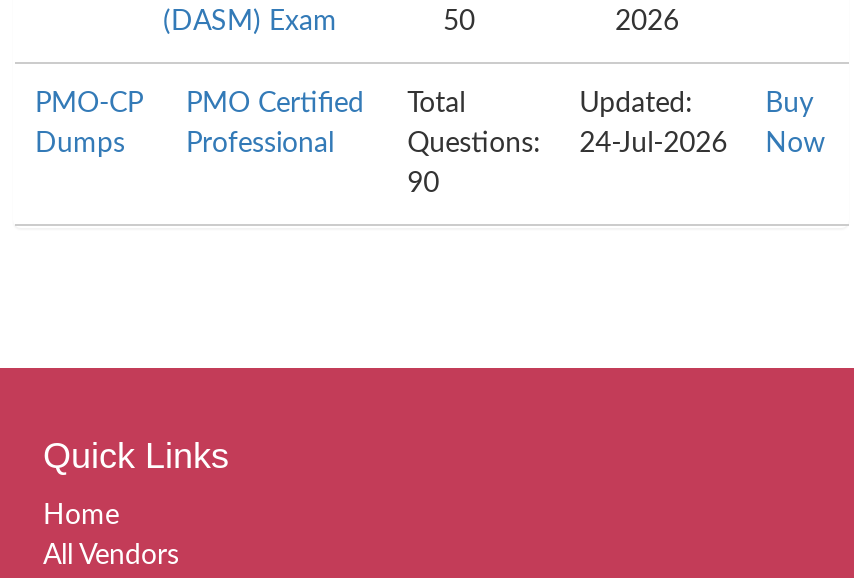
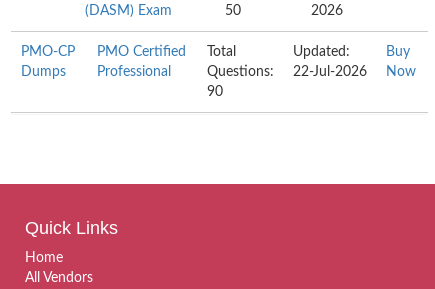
[407,130,825,158] Questions: 24-Jul-2026 Now -> [207,65,416,79] Questions: 22-Jul-2026 Now

